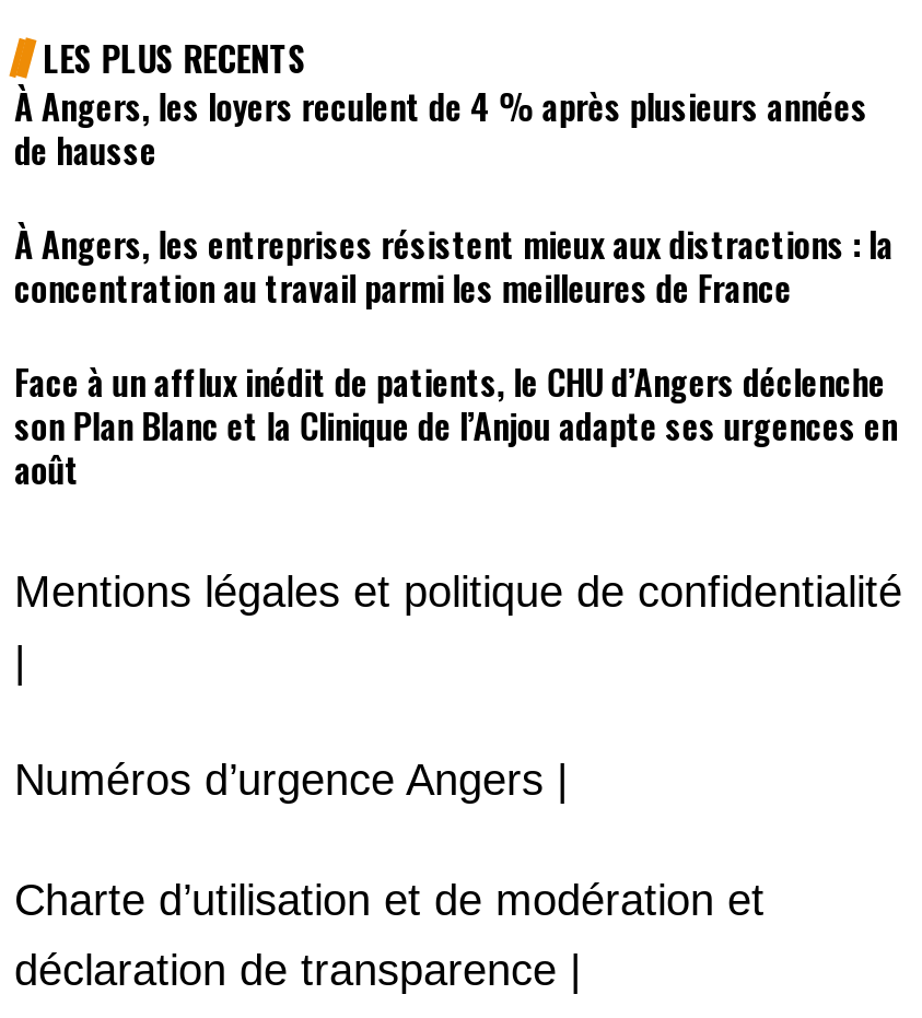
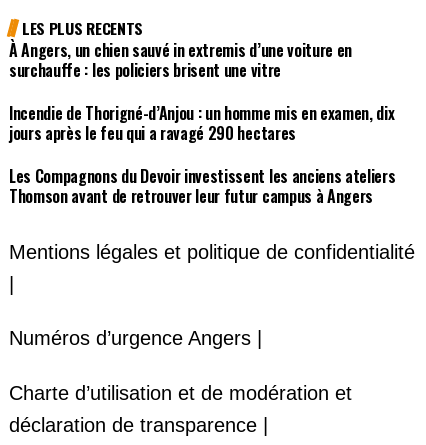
[14,80,868,177] À Angers, les loyers reculent de 4 % après plusieurs années | de hausse -> [9,38,352,82] À Angers, un chien sauvé in extremis d’une voiture en | surchauffe : les policiers brisent une vitre
[14,218,893,314] À Angers, les entreprises résistent mieux aux distractions : la | concentration au travail parmi les meilleures de France -> [9,101,394,145] Incendie de Thorigné-d’Anjou : un homme mis en examen, dix | jours après le feu qui a ravagé 290 hectares
[14,355,898,495] Face à un afflux inédit de patients, le CHU d’Angers déclenche | son Plan Blanc et la Clinique de l’Anjou adapte ses urgences en | août -> [9,164,395,208] Les Compagnons du Devoir investissent les anciens ateliers | Thomson avant de retrouver leur futur campus à Angers

